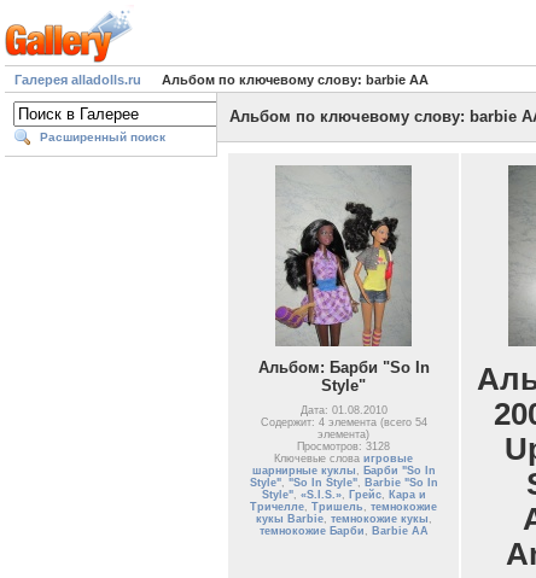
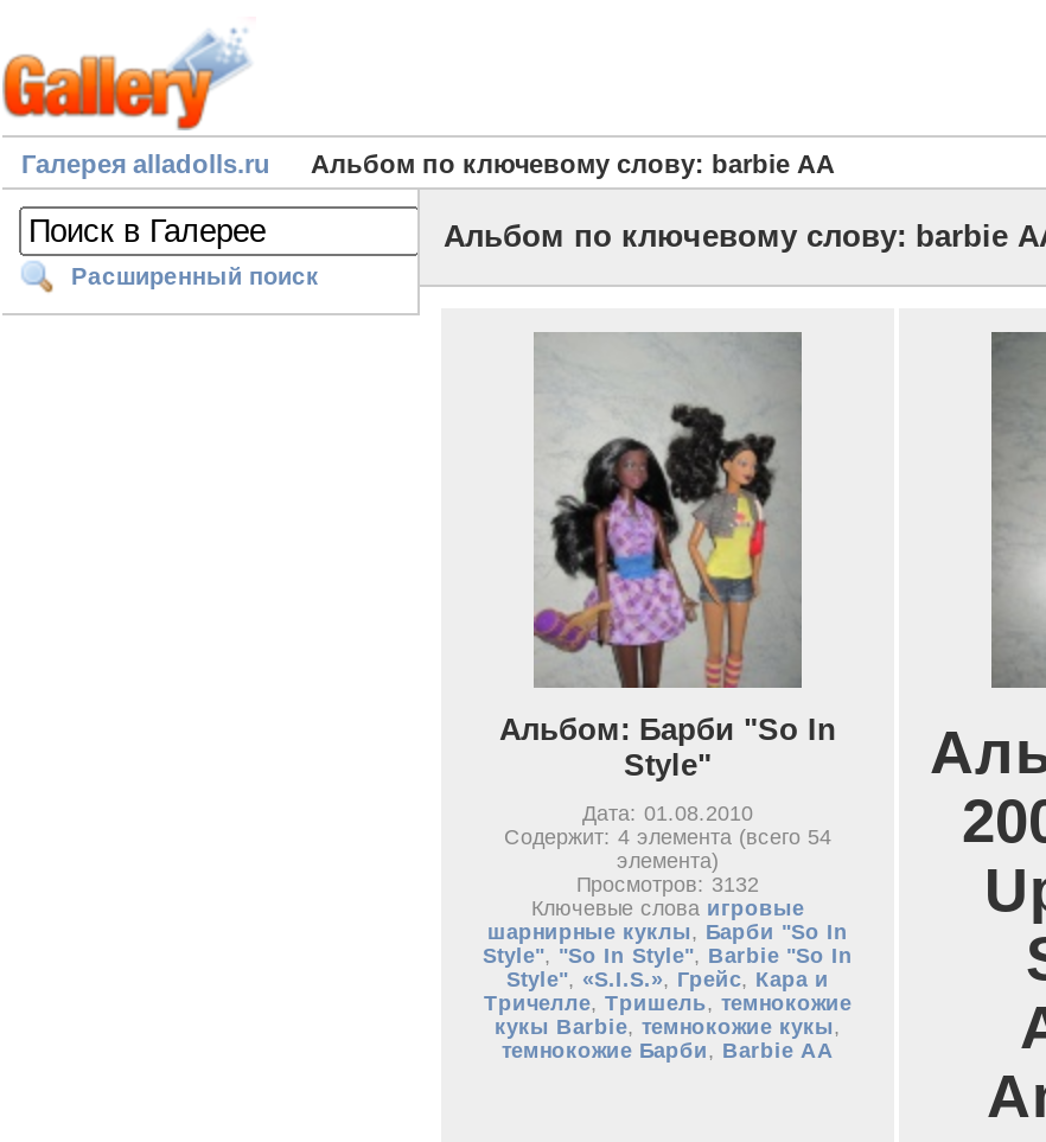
[297,440,390,452] Просмотров: 3128 -> [576,872,759,896] Просмотров: 3132

